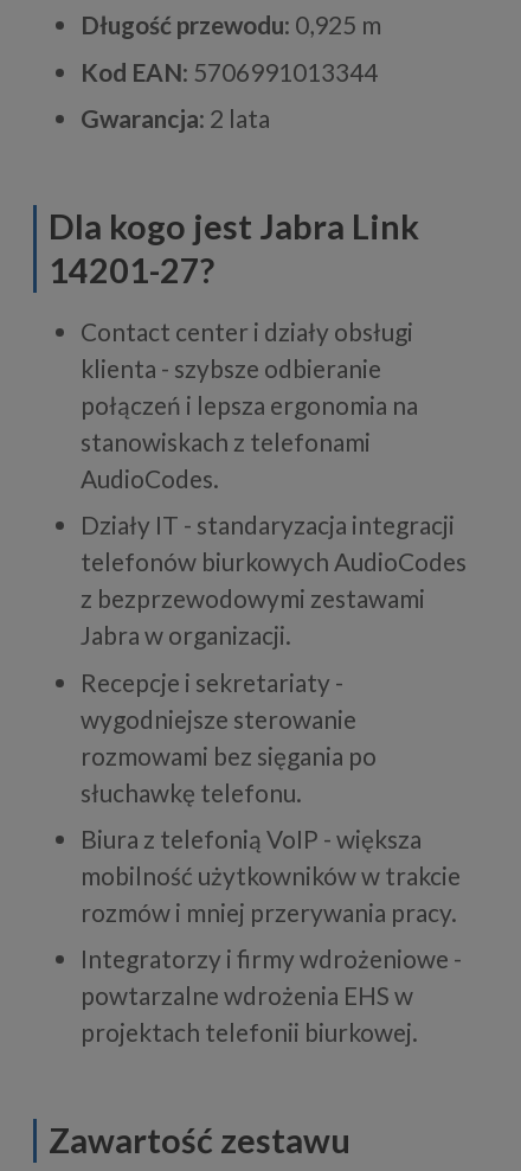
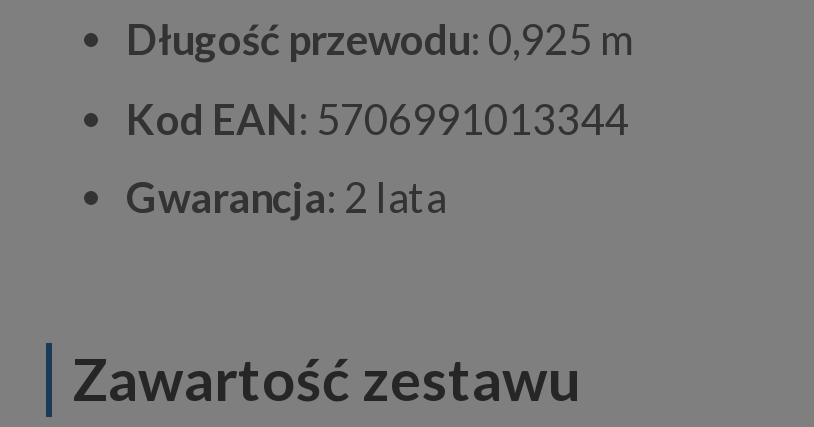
[49,206,467,1047] Dla kogo jest Jabra Link | 14201-27? | Contact center i działy obsługi | klienta - szybsze odbieranie | połączeń i lepsza ergonomia na | stanowiskach z telefonami | AudioCodes. | Działy IT - standaryzacja integracji | telefonów biurkowych AudioCodes | z bezprzewodowymi zestawami | Jabra w organizacji. | Recepcje i sekretariaty - | wygodniejsze sterowanie | rozmowami bez sięgania po | słuchawkę telefonu. | Biura z telefonią VoIP - większa | mobilność użytkowników w trakcie | rozmów i mniej przerywania pracy. | Integratorzy i firmy wdrożeniowe - | powtarzalne wdrożenia EHS w | projektach telefonii biurkowej. -> none

